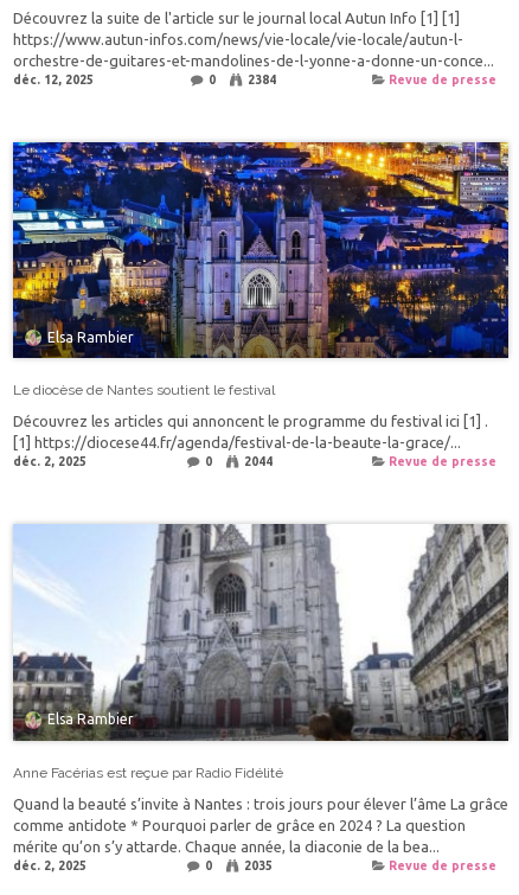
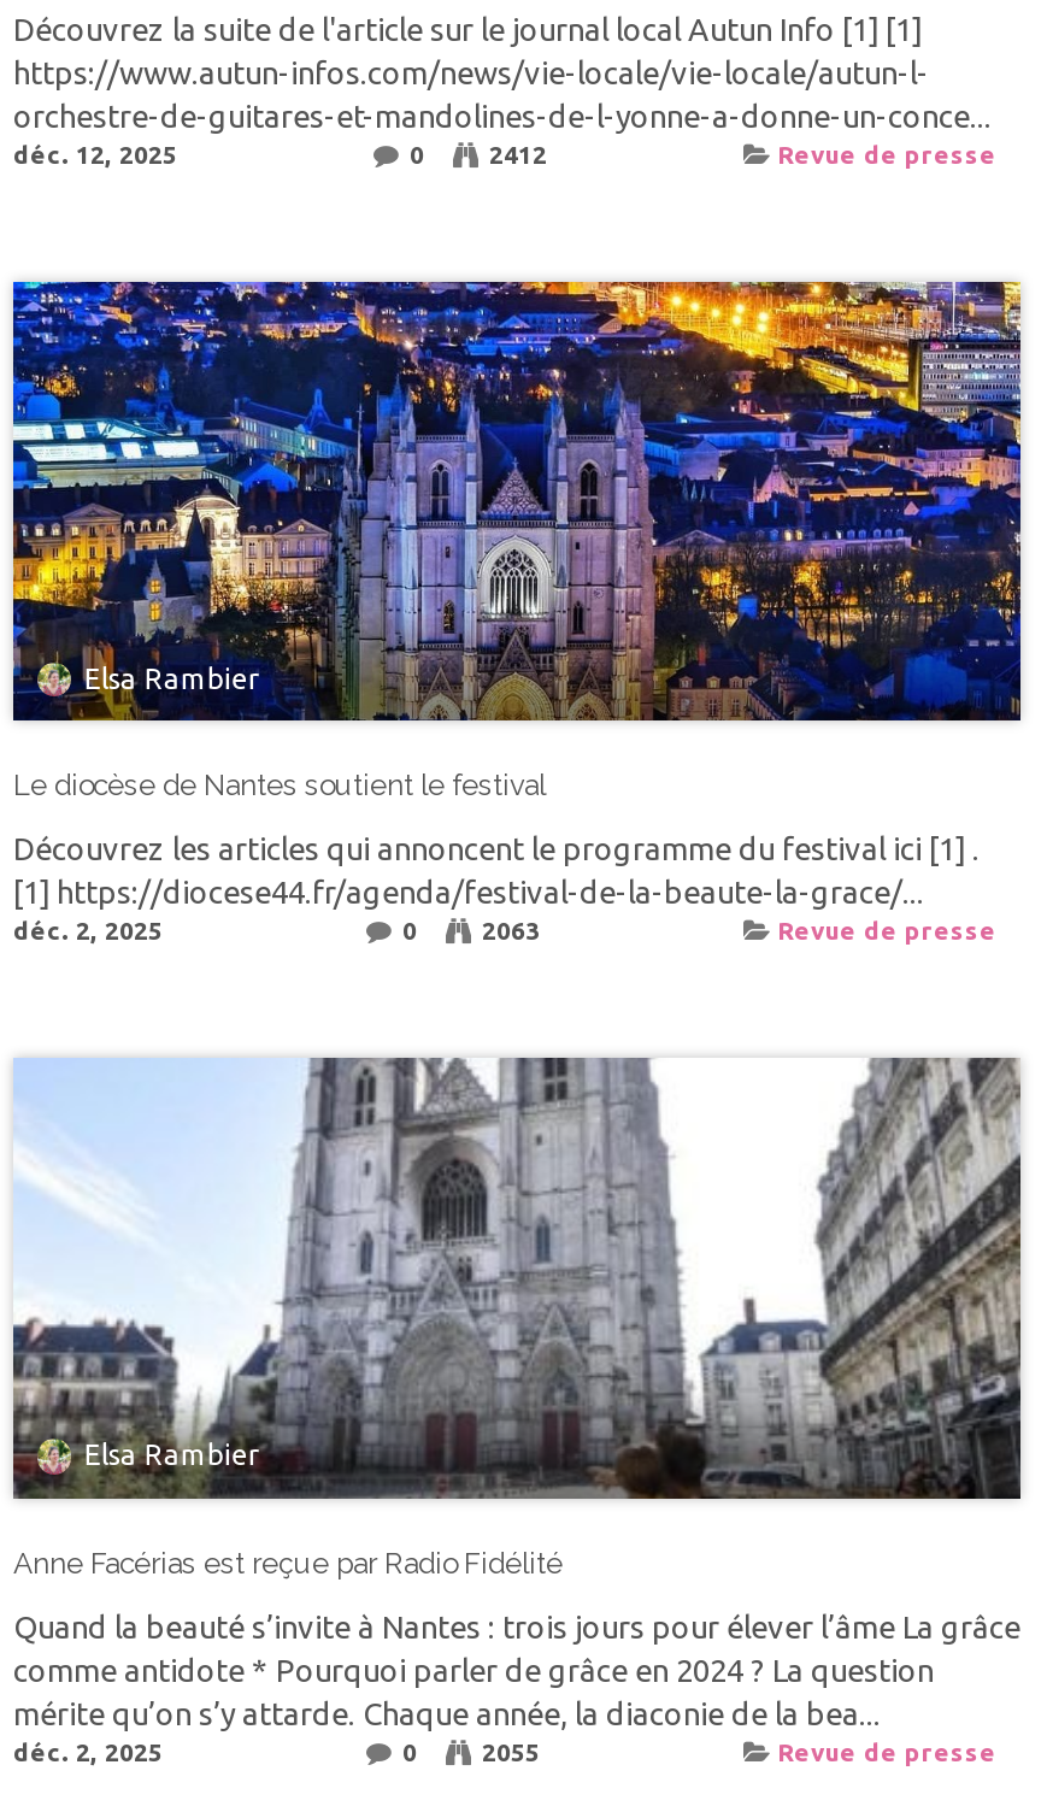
[247,72,275,87] 2384 -> [489,140,547,169] 2412
[244,454,272,469] 2044 -> [482,916,540,945] 2063
[244,858,272,872] 2035 -> [482,1736,540,1765] 2055

